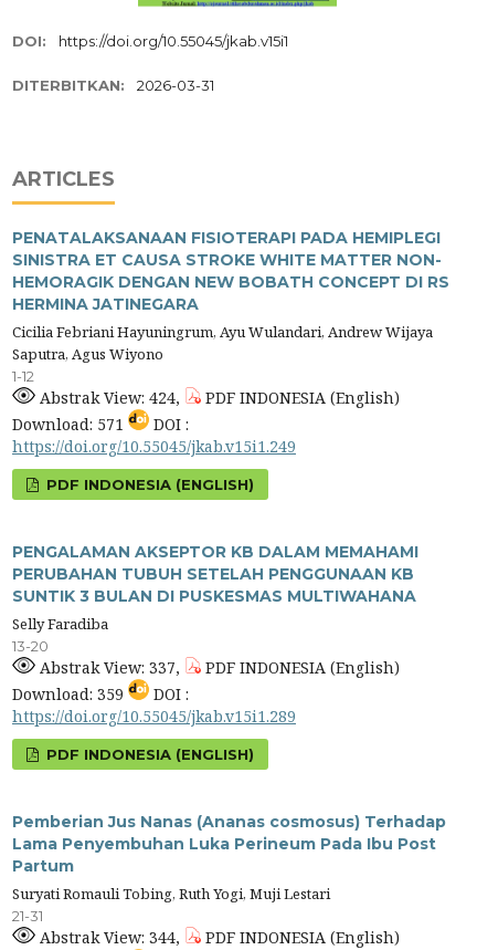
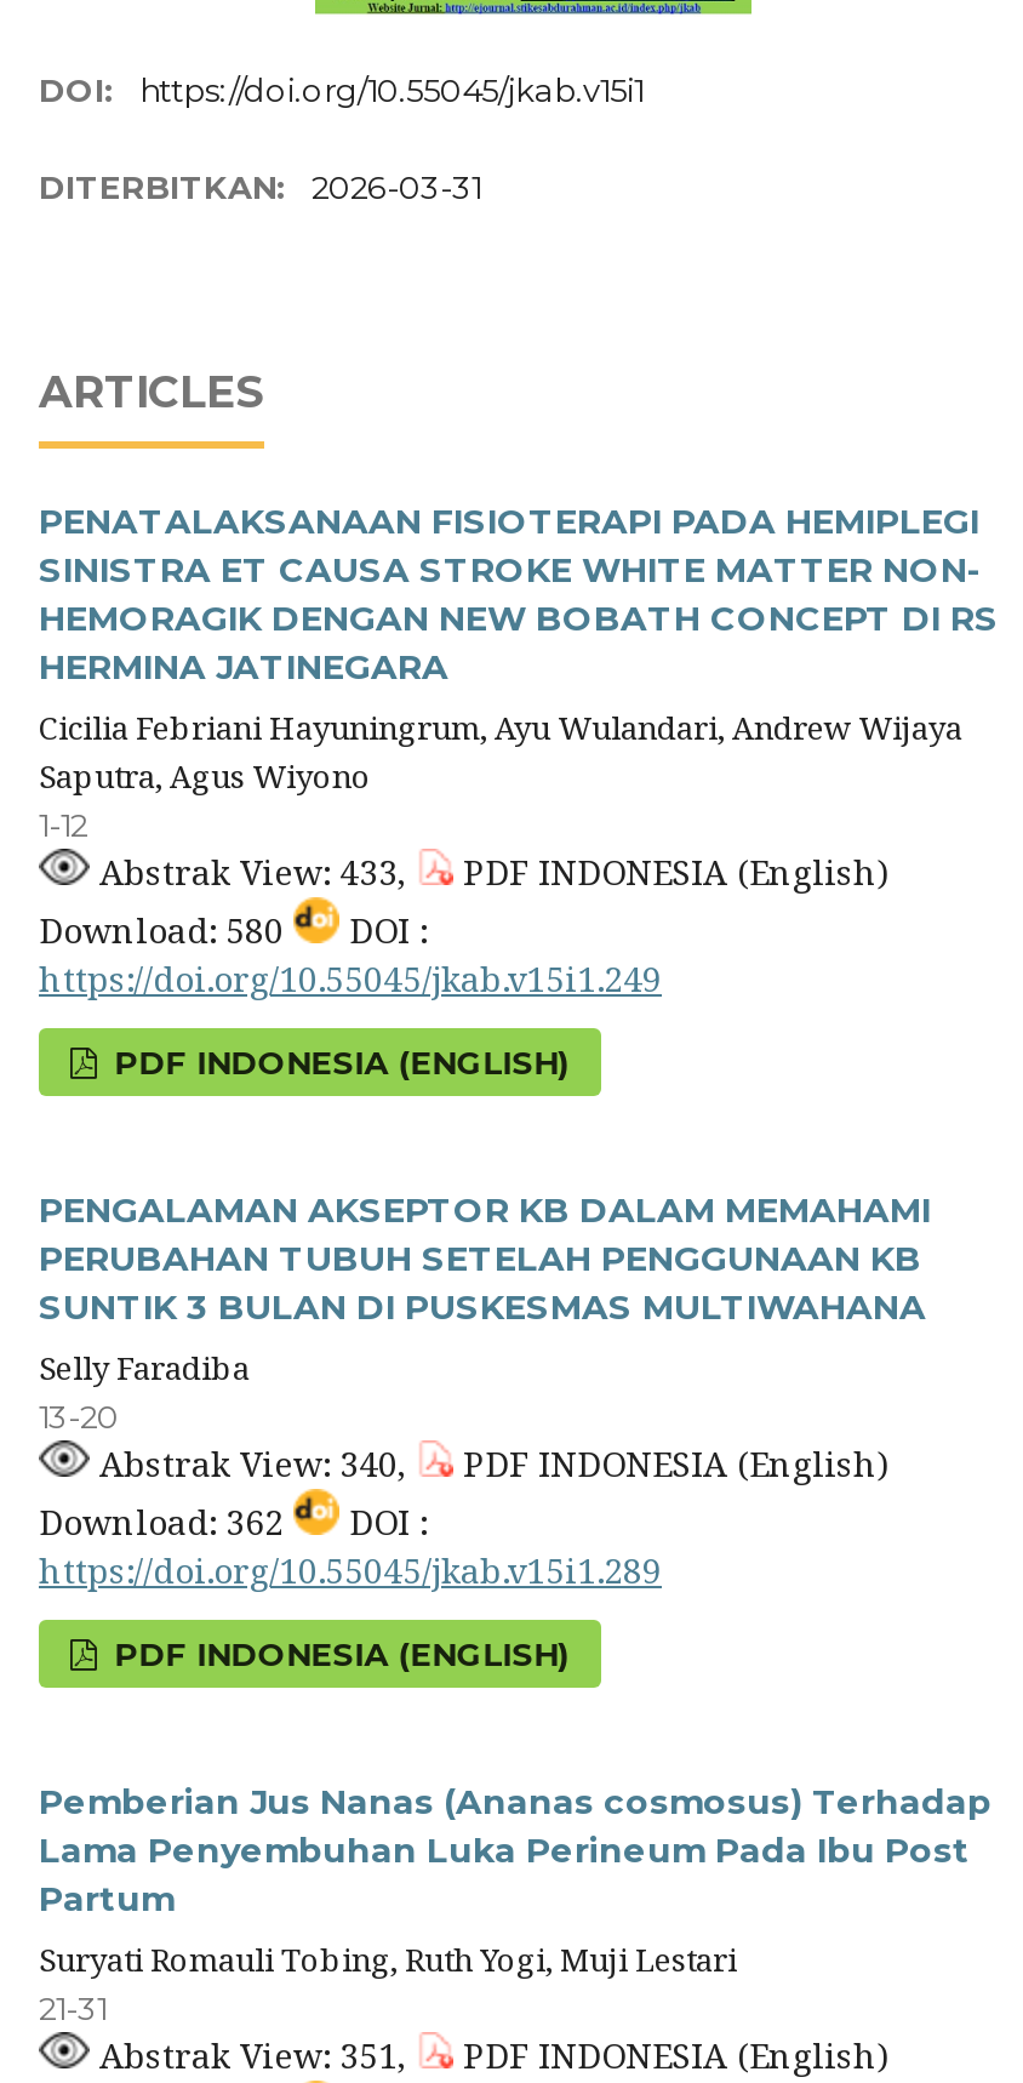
[35,387,400,408] Abstrak View: 424, PDF INDONESIA (English) -> [90,848,890,894] Abstrak View: 433, PDF INDONESIA (English)
[12,413,189,434] Download: 571 DOI : -> [39,906,427,952] Download: 580 DOI :
[35,656,400,677] Abstrak View: 337, PDF INDONESIA (English) -> [90,1439,890,1485] Abstrak View: 340, PDF INDONESIA (English)
[12,683,189,704] Download: 359 DOI : -> [39,1497,427,1543] Download: 362 DOI :
[35,926,400,947] Abstrak View: 344, PDF INDONESIA (English) -> [90,2031,890,2077] Abstrak View: 351, PDF INDONESIA (English)

